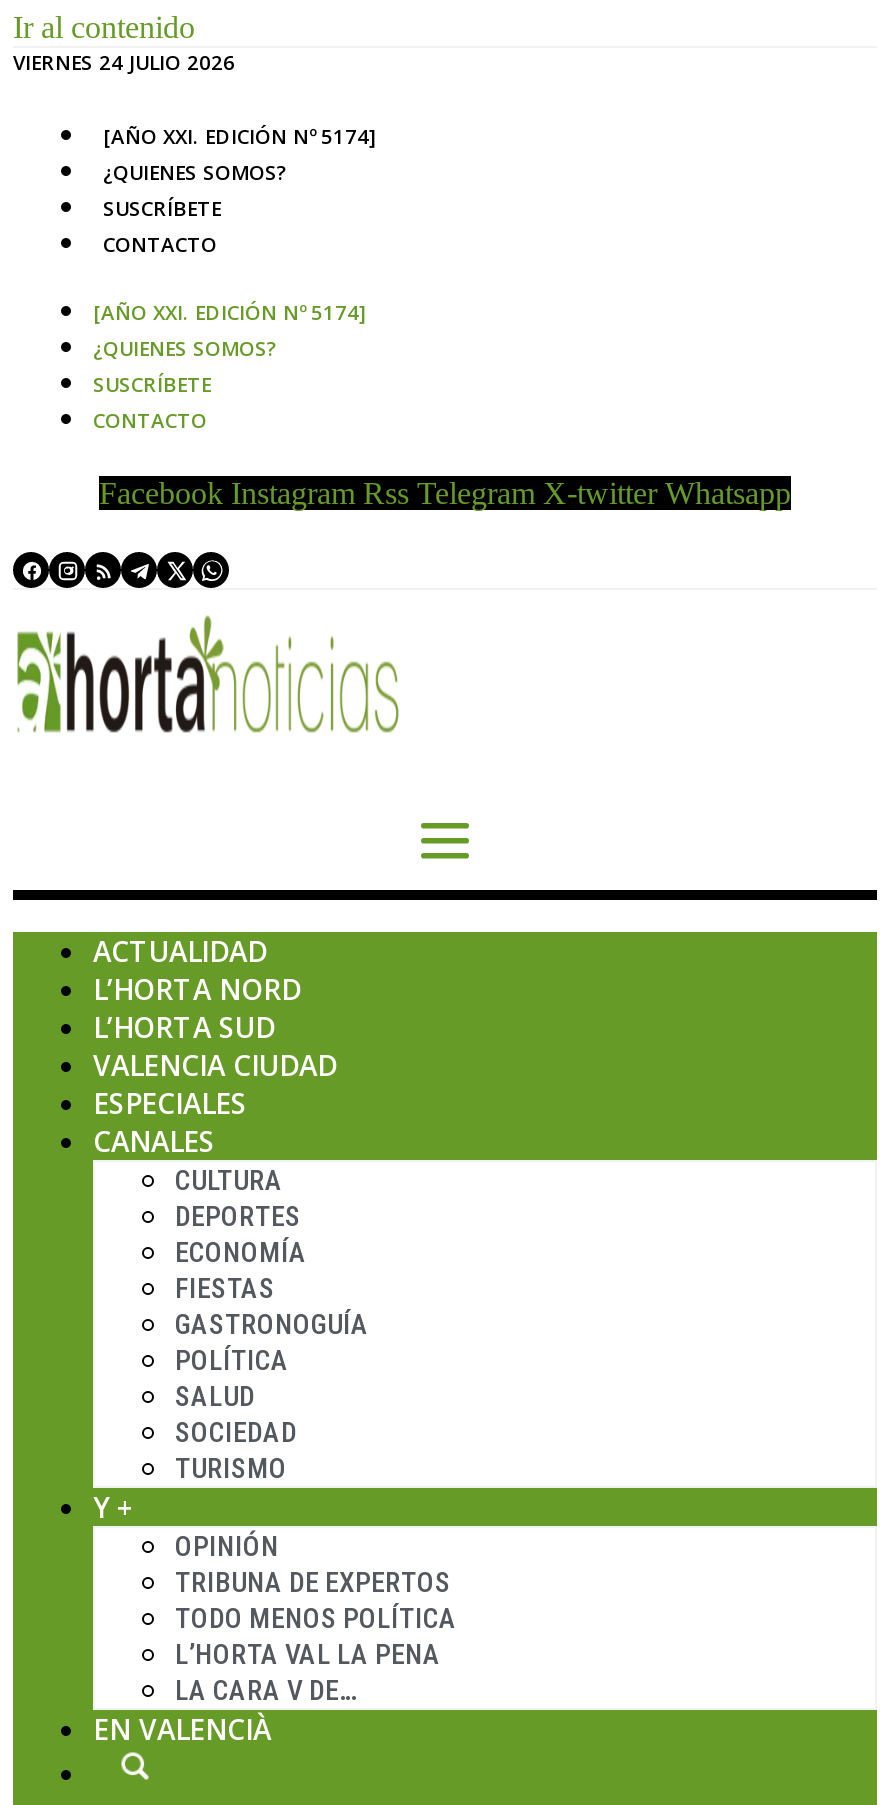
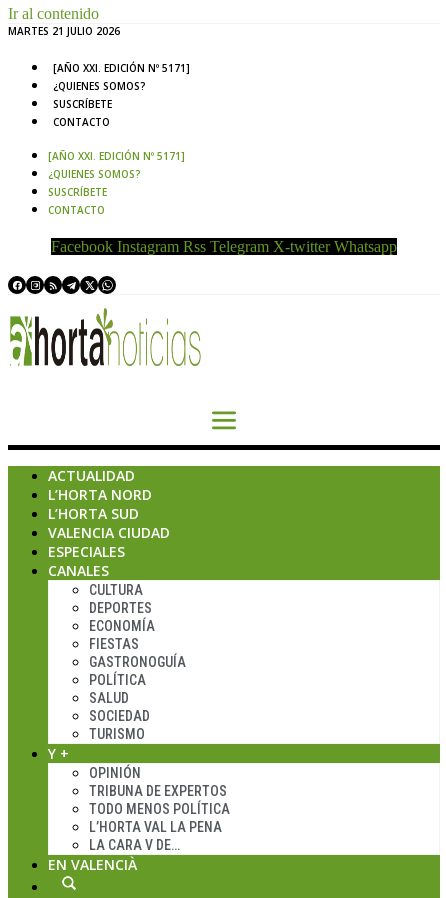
[13,48,235,76] VIERNES 24 JULIO 2026 -> [8,24,120,38] MARTES 21 JULIO 2026
[103,122,377,150] [AÑO XXI. EDICIÓN Nº 5174] -> [53,61,190,75] [AÑO XXI. EDICIÓN Nº 5171]
[93,298,367,326] [AÑO XXI. EDICIÓN Nº 5174] -> [48,149,185,163] [AÑO XXI. EDICIÓN Nº 5171]

